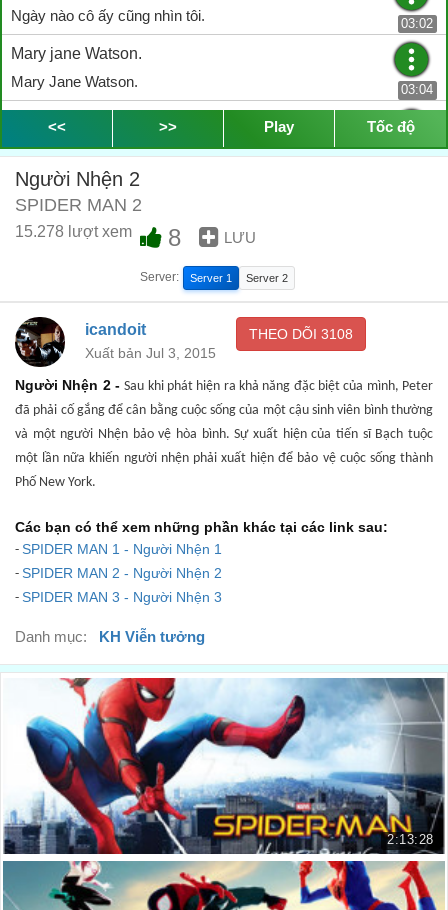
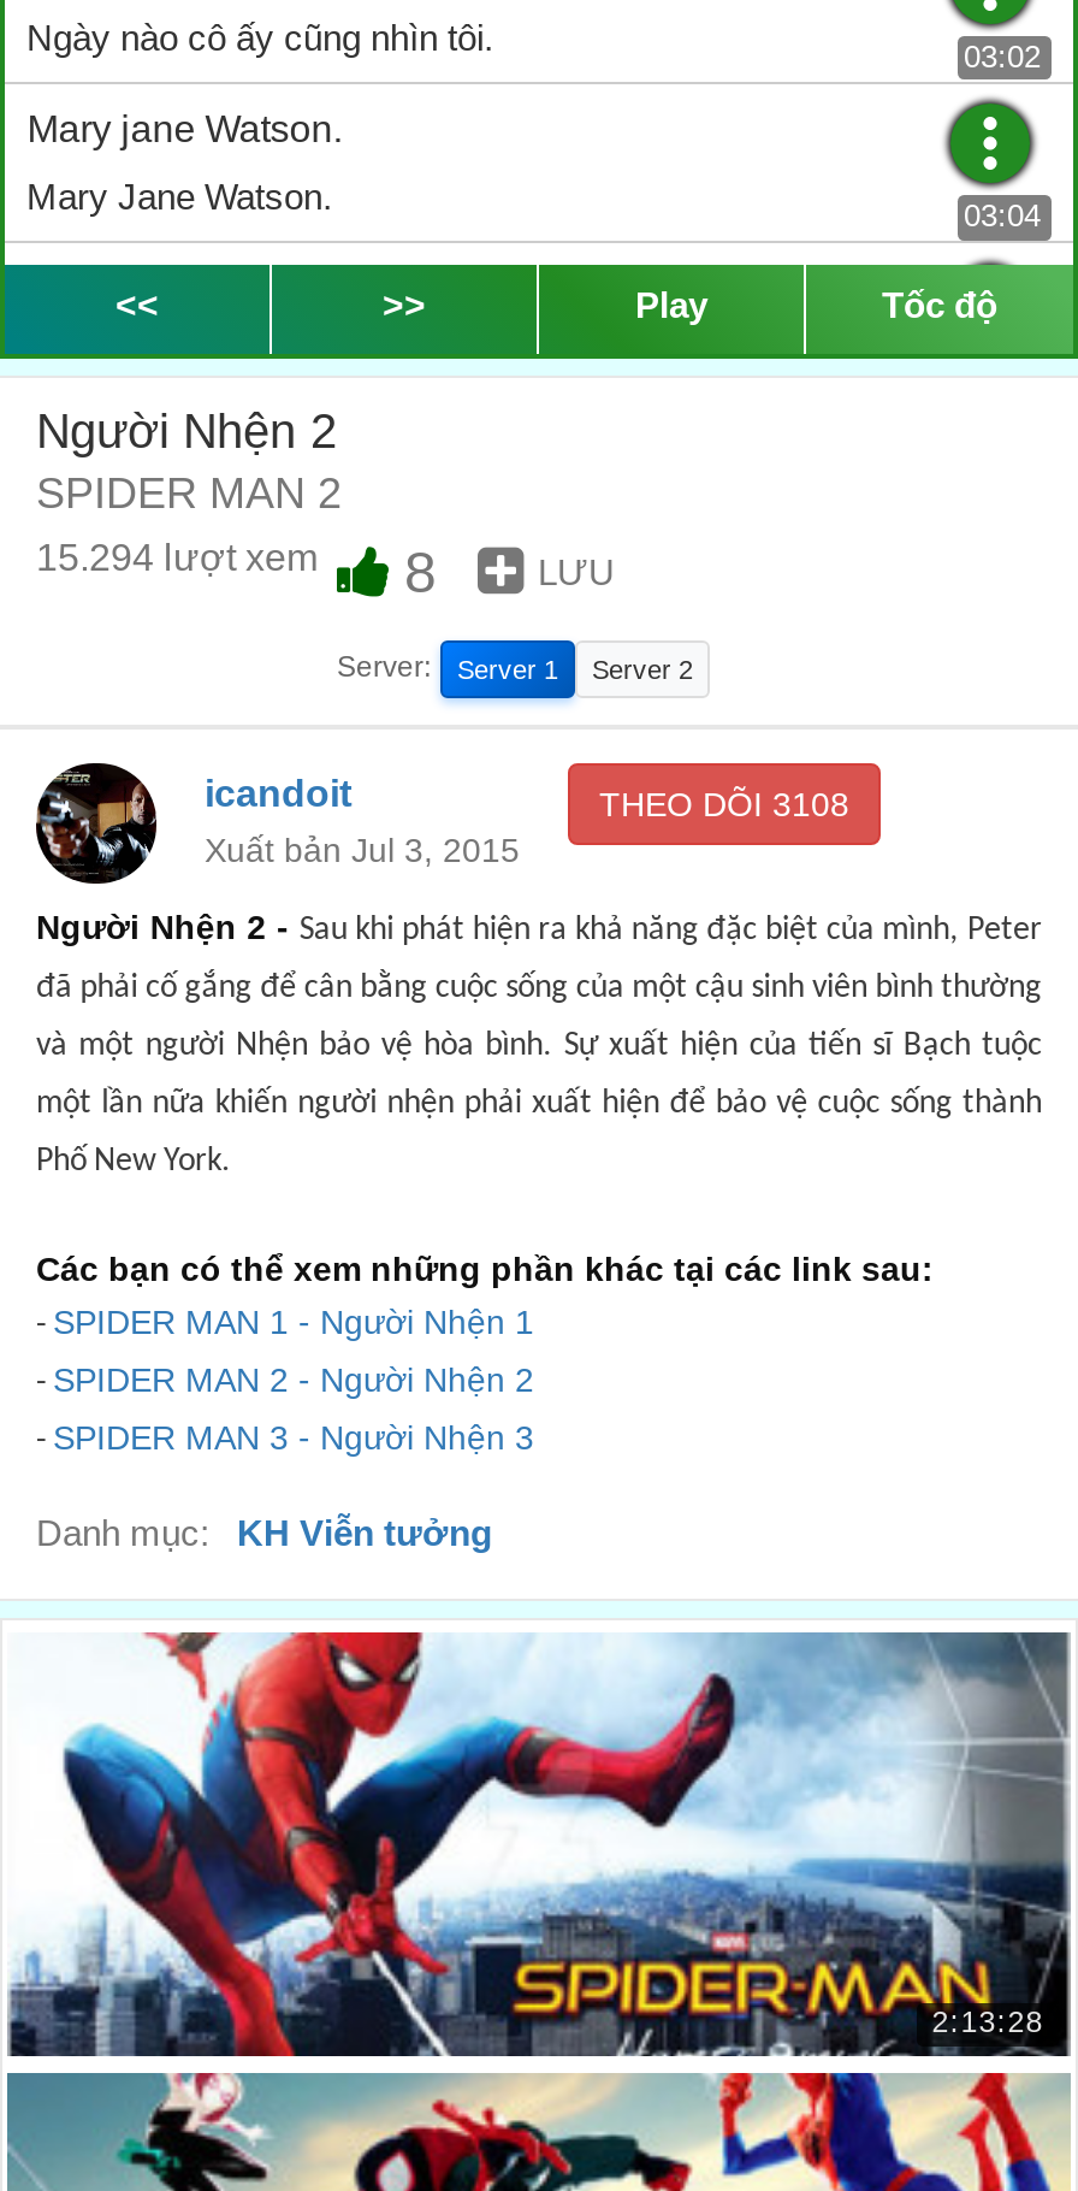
[15,223,132,240] 15.278 lượt xem -> [36,536,318,577] 15.294 lượt xem

